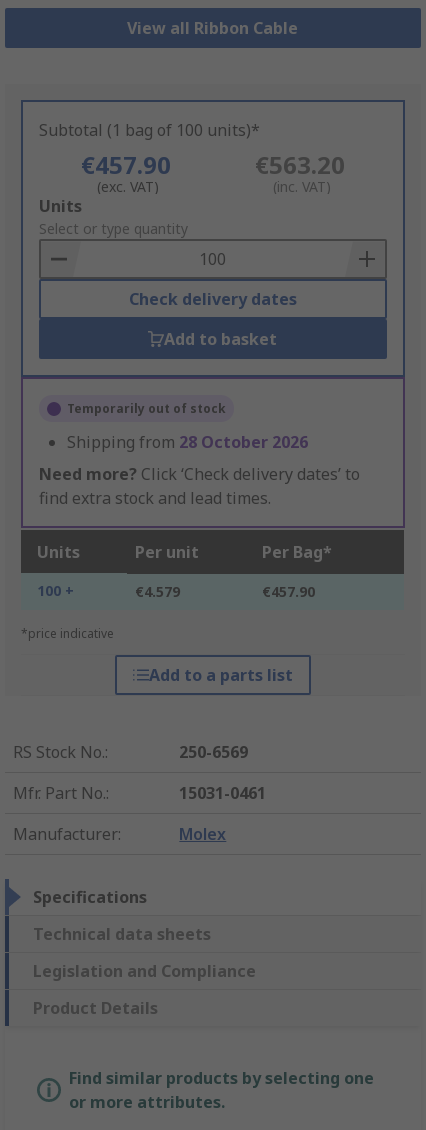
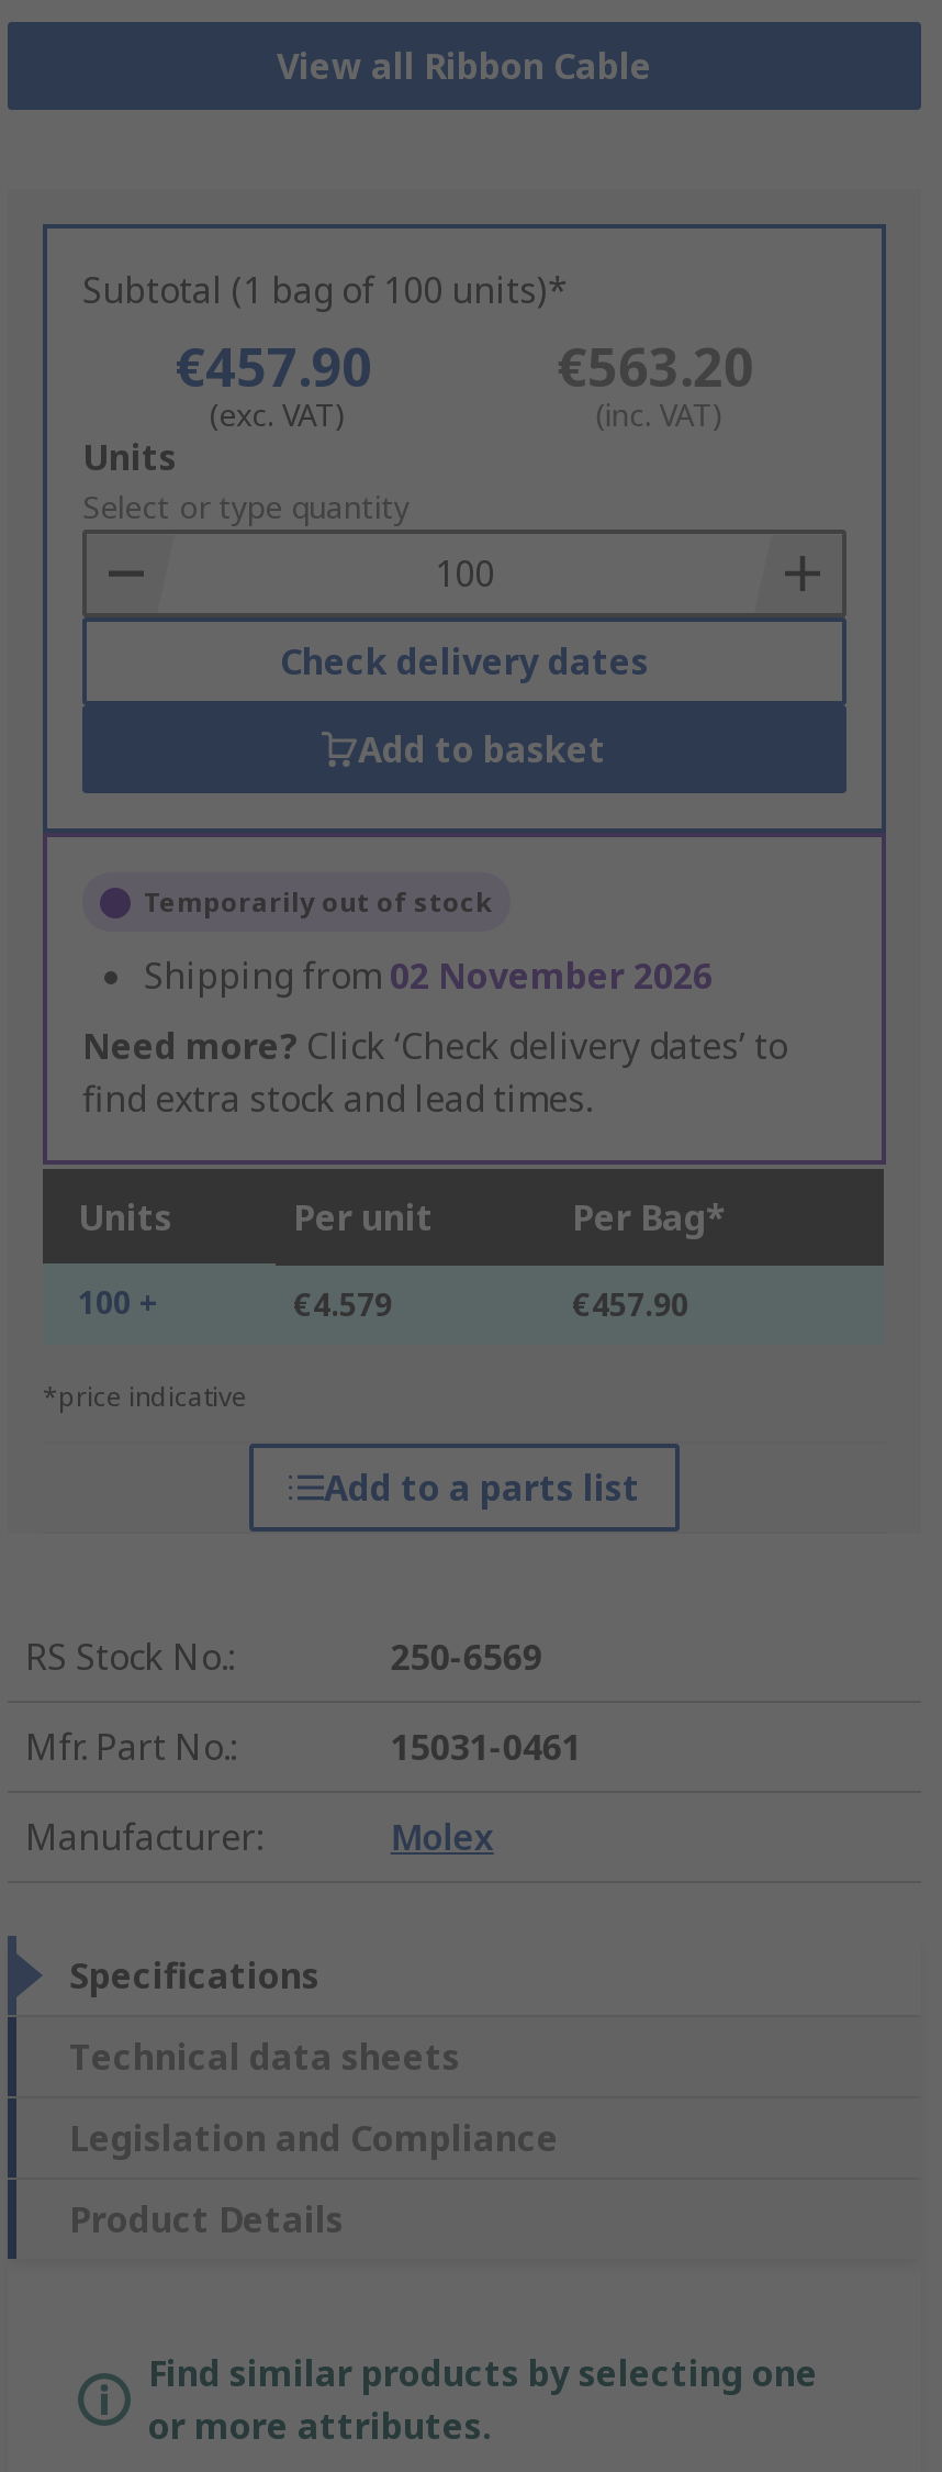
[67,431,308,453] Shipping from 28 October 2026 -> [144,953,713,1001] Shipping from 02 November 2026

